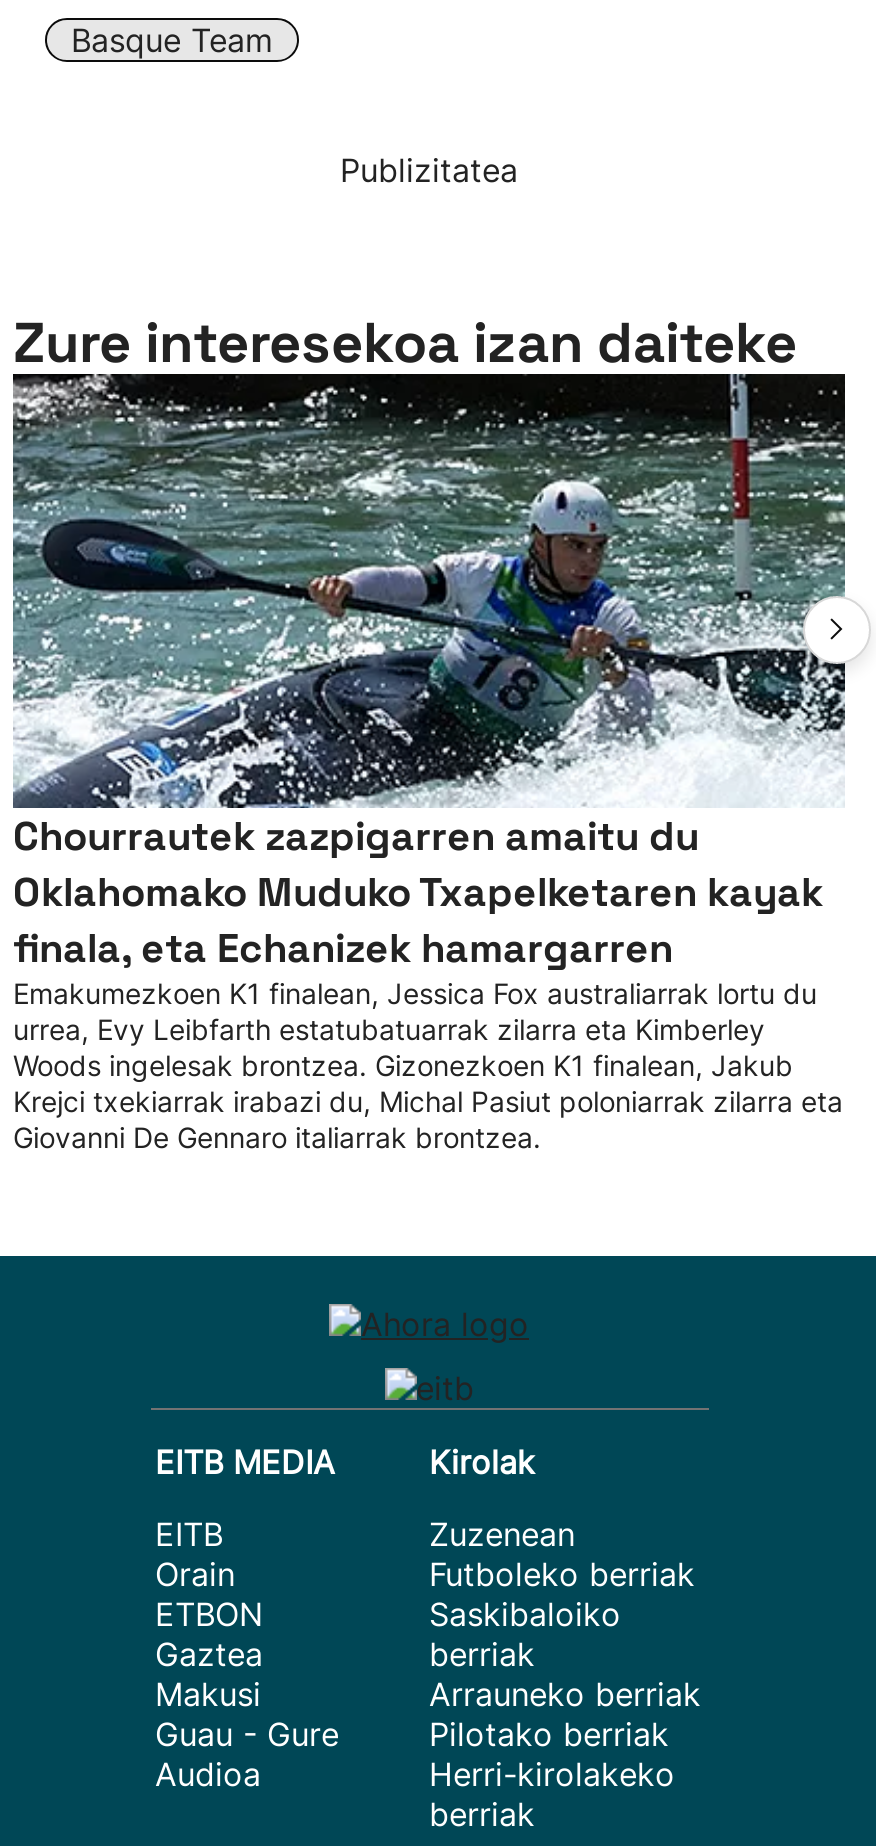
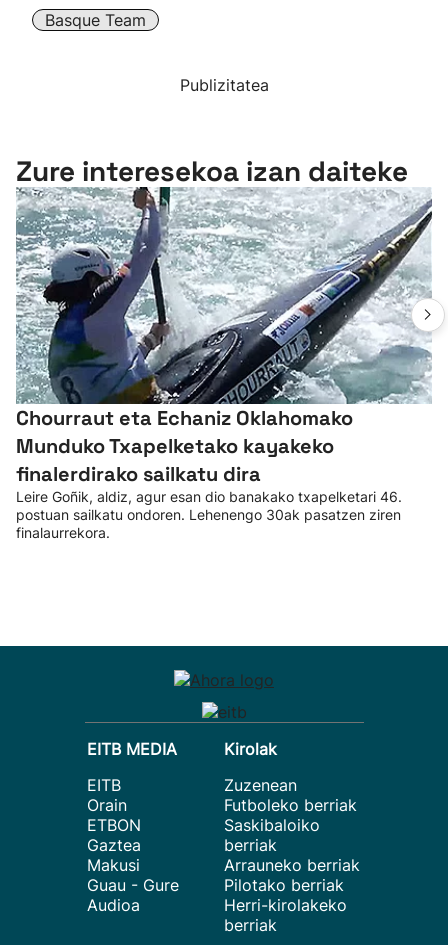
[13,372,847,1154] [image] | Chourrautek zazpigarren amaitu du | Oklahomako Muduko Txapelketaren kayak | finala, eta Echanizek hamargarren | Emakumezkoen K1 finalean, Jessica Fox australiarrak lortu du | urrea, Evy Leibfarth estatubatuarrak zilarra eta Kimberley | Woods ingelesak brontzea. Gizonezkoen K1 finalean, Jakub | Krejci txekiarrak irabazi du, Michal Pasiut poloniarrak zilarra eta | Giovanni De Gennaro italiarrak brontzea. -> [16,188,433,541] [image] | Chourraut eta Echaniz Oklahomako | Munduko Txapelketako kayakeko | finalerdirako sailkatu dira | Leire Goñik, aldiz, agur esan dio banakako txapelketari 46. | postuan sailkatu ondoren. Lehenengo 30ak pasatzen ziren | finalaurrekora.

